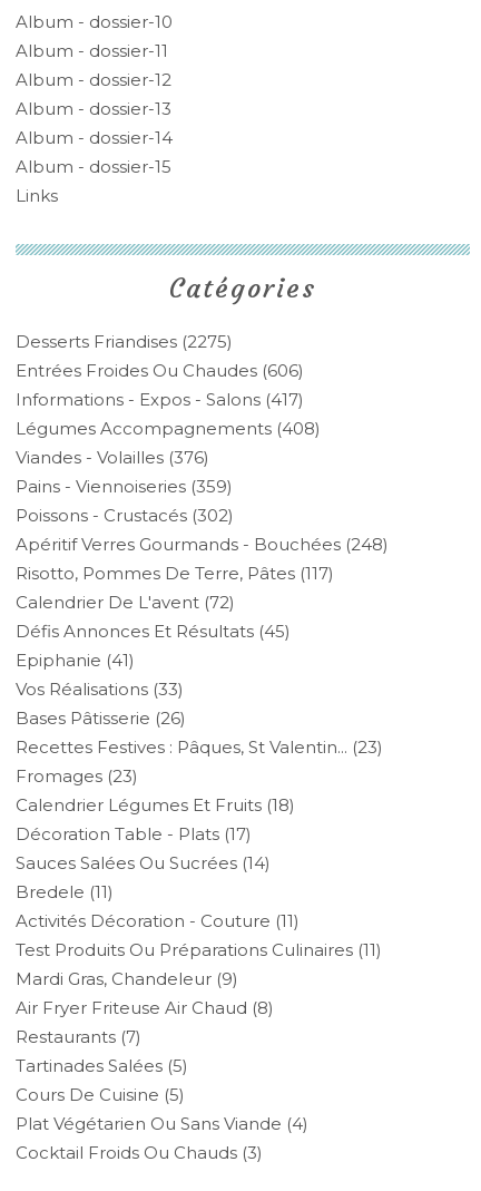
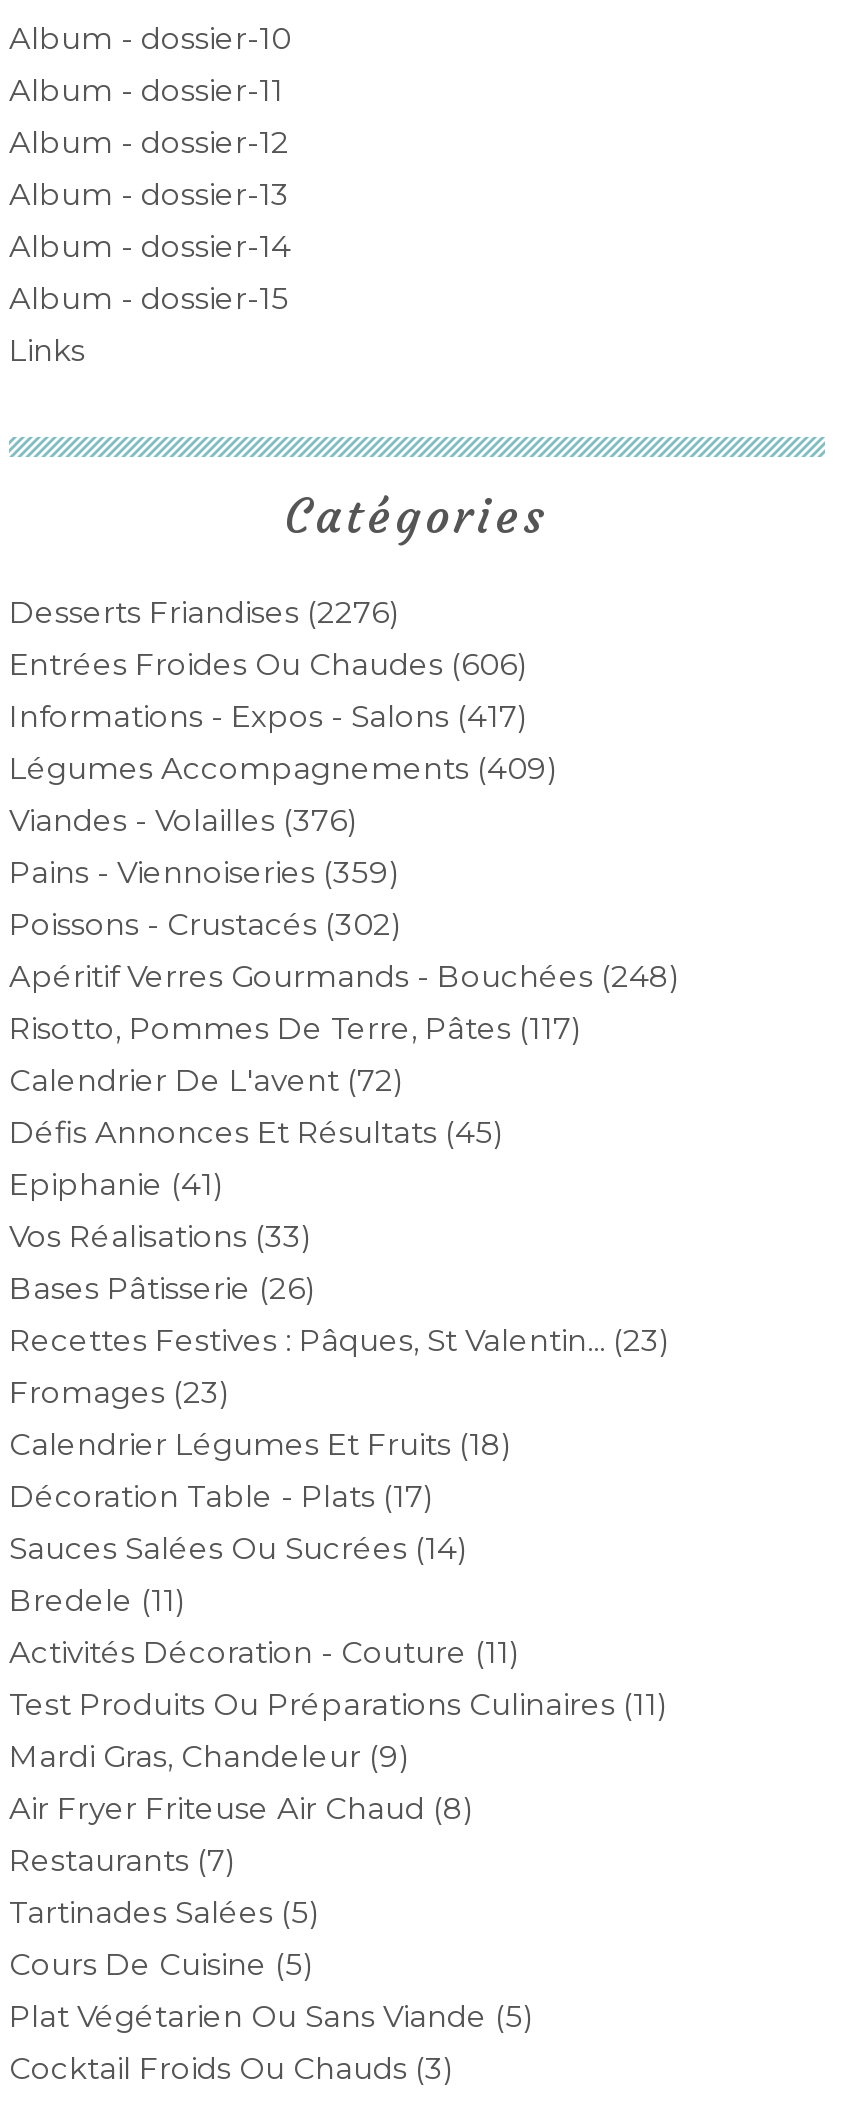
[16,331,233,352] Desserts Friandises (2275) -> [9,594,399,632] Desserts Friandises (2276)
[16,418,321,439] Légumes Accompagnements (408) -> [9,750,557,788] Légumes Accompagnements (409)
[16,1113,308,1135] Plat Végétarien Ou Sans Viande (4) -> [9,1998,533,2036] Plat Végétarien Ou Sans Viande (5)

